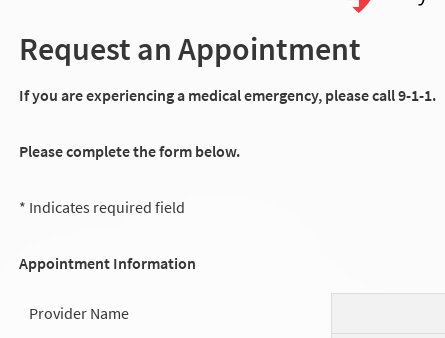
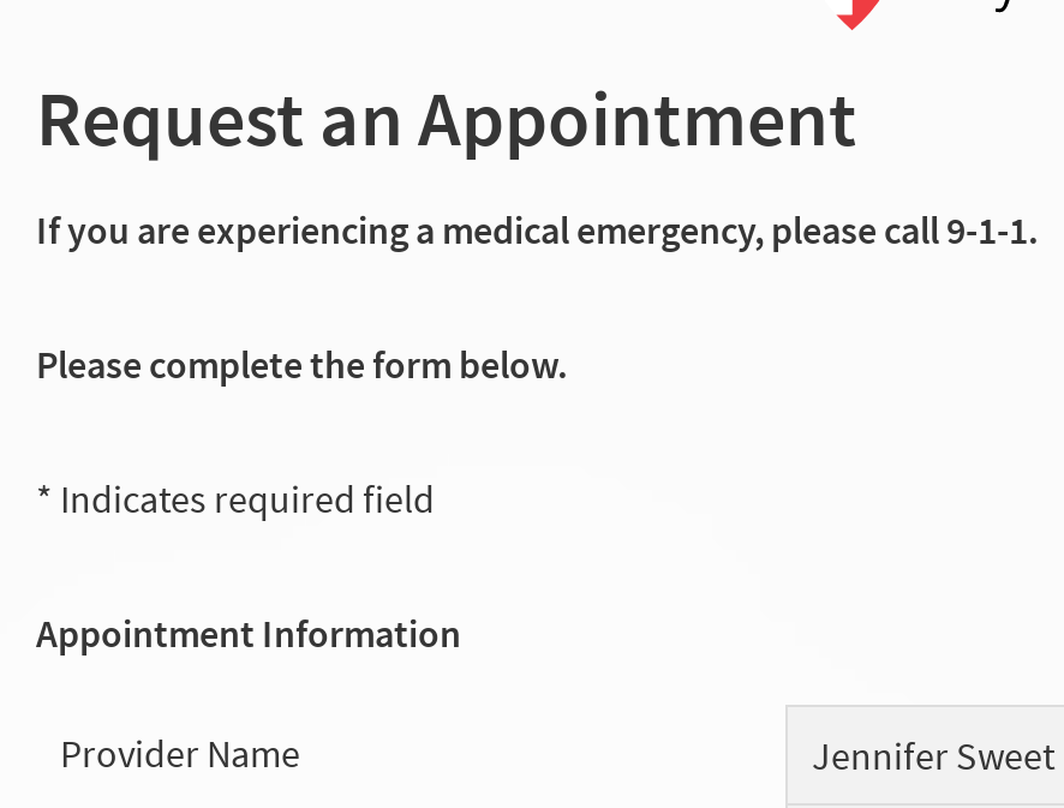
none -> [812,730,1054,778] Jennifer Sweet

